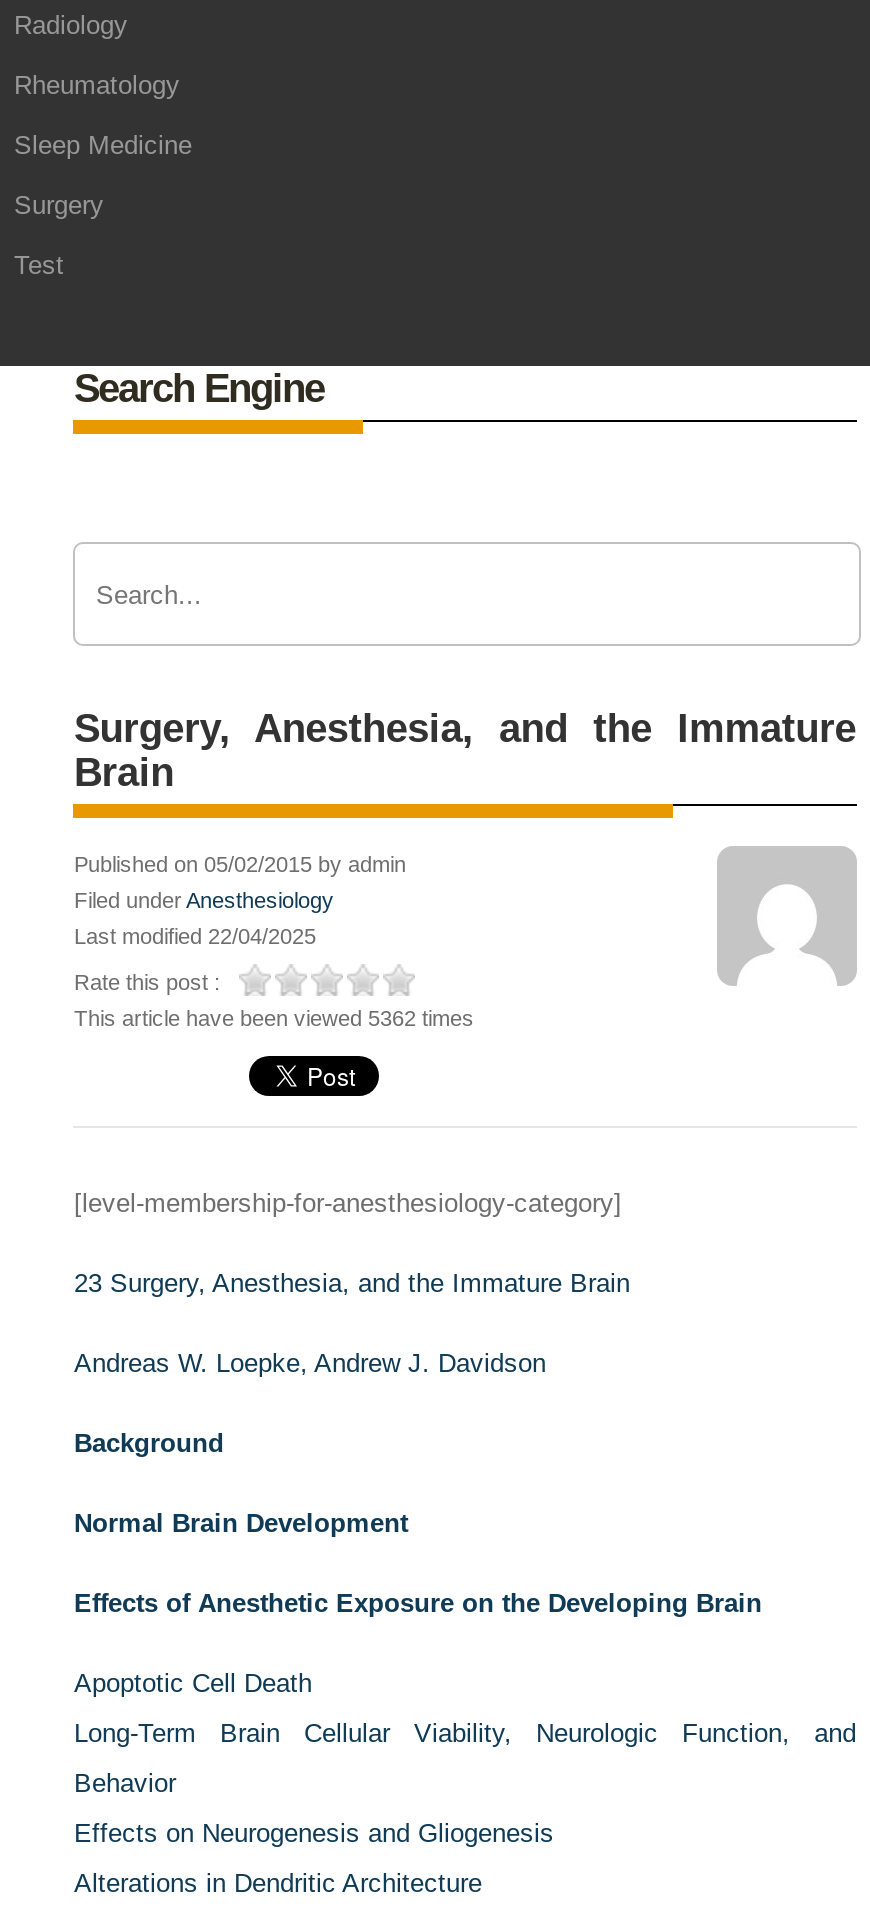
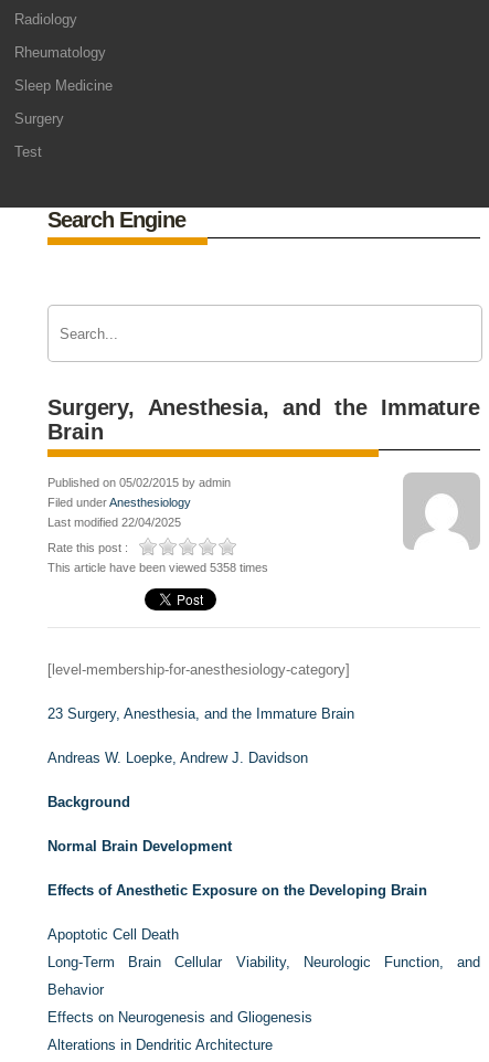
[74,1006,474,1030] This article have been viewed 5362 times -> [48,561,269,574] This article have been viewed 5358 times

